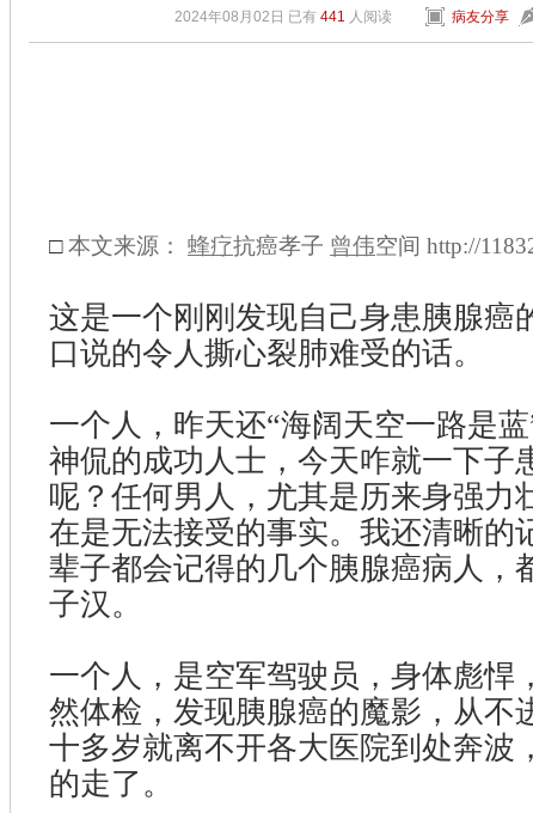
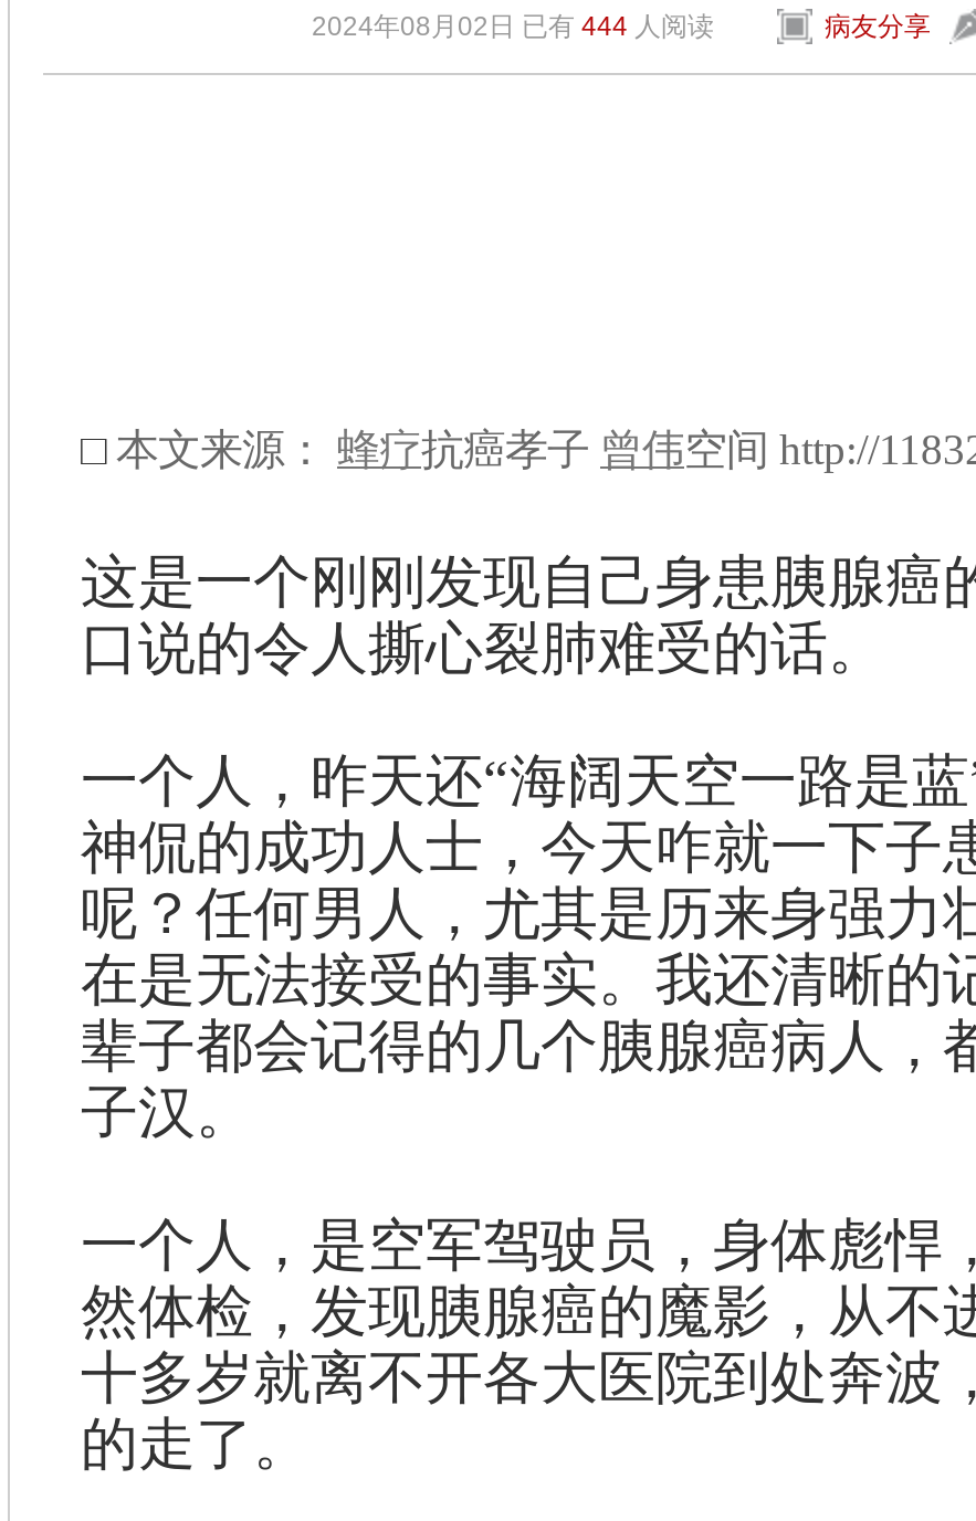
[174,8,395,25] 2024年08月02日 已有 441人阅读 -> [312,11,721,42] 2024年08月02日 已有 444人阅读

